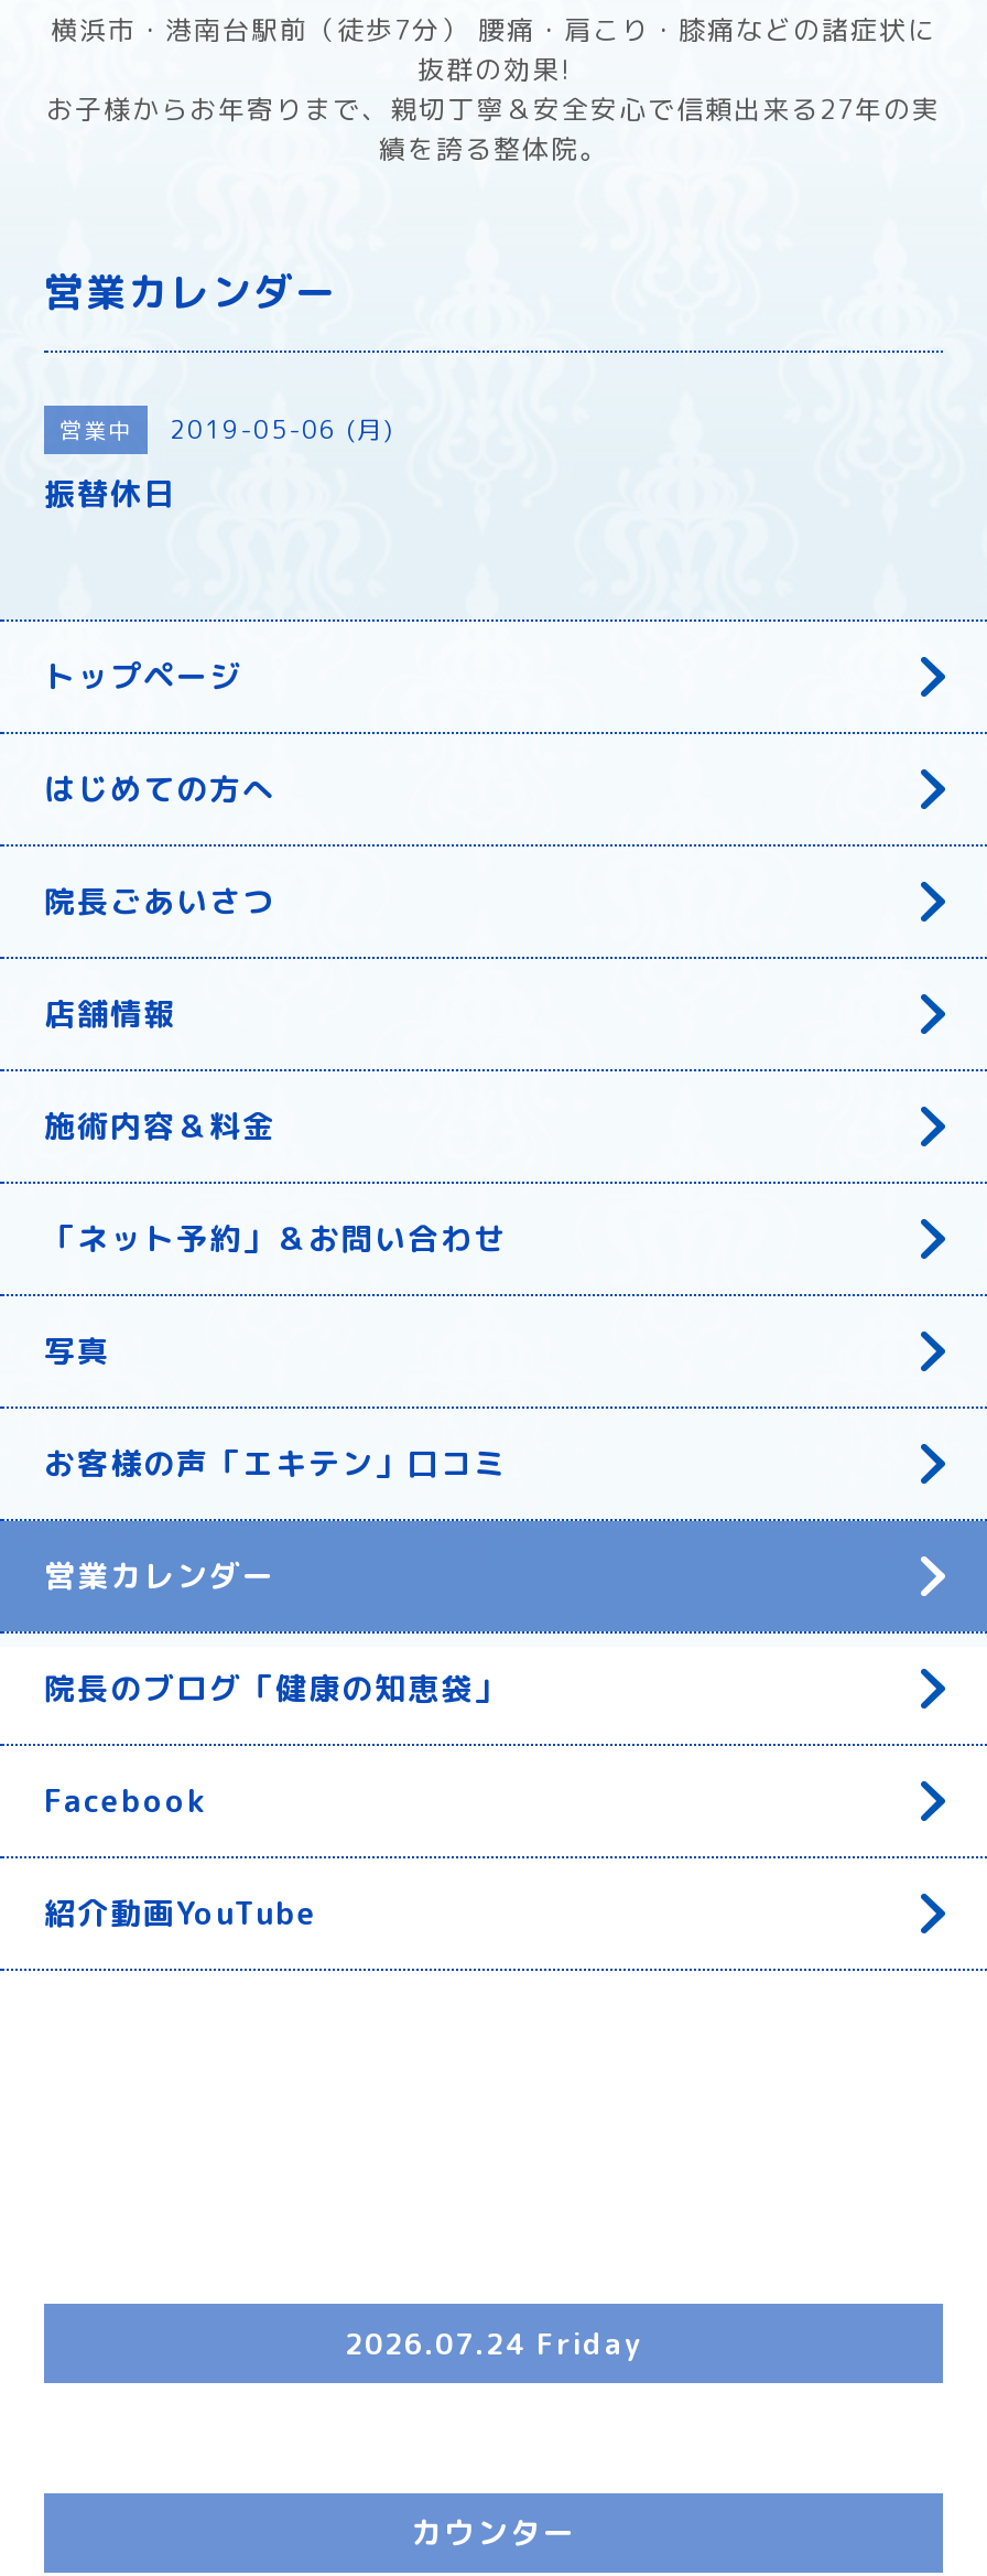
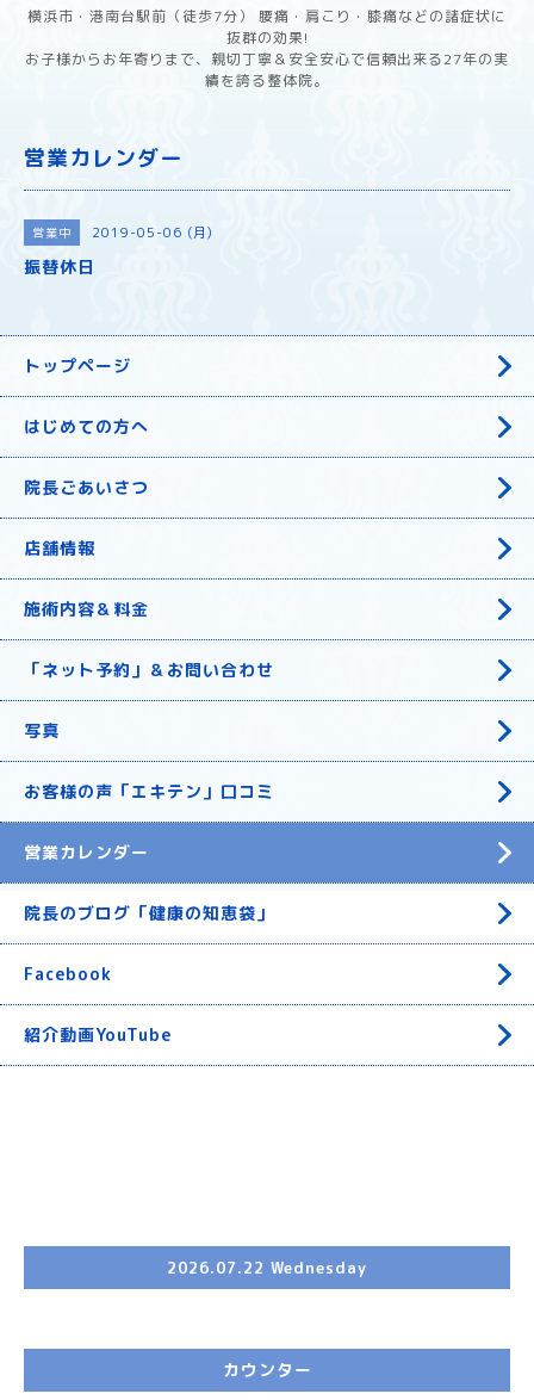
[345,2322,642,2362] 2026.07.24 Friday -> [167,1256,367,1278] 2026.07.22 Wednesday

